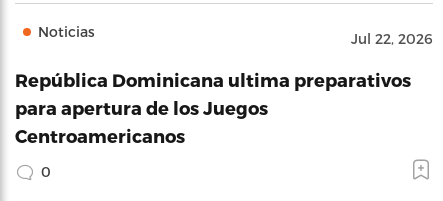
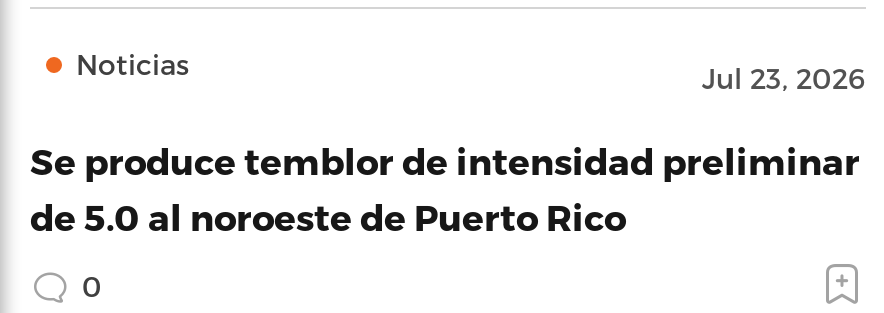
[351,30,433,47] Jul 22, 2026 -> [702,60,866,94] Jul 23, 2026
[15,69,411,146] República Dominicana ultima preparativos | para apertura de los Juegos | Centroamericanos -> [30,138,860,236] Se produce temblor de intensidad preliminar | de 5.0 al noroeste de Puerto Rico

